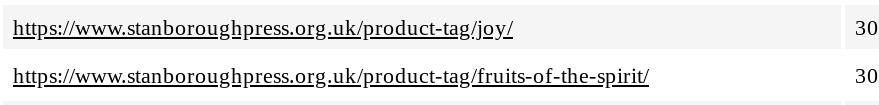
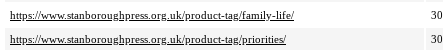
[13,16,513,40] https://www.stanboroughpress.org.uk/product-tag/joy/ -> [10,9,294,21] https://www.stanboroughpress.org.uk/product-tag/family-life/
[13,64,649,88] https://www.stanboroughpress.org.uk/product-tag/fruits-of-the-spirit/ -> [10,33,286,45] https://www.stanboroughpress.org.uk/product-tag/priorities/

